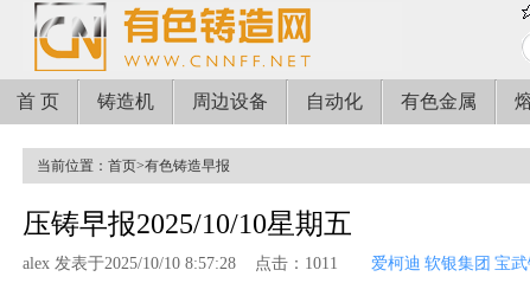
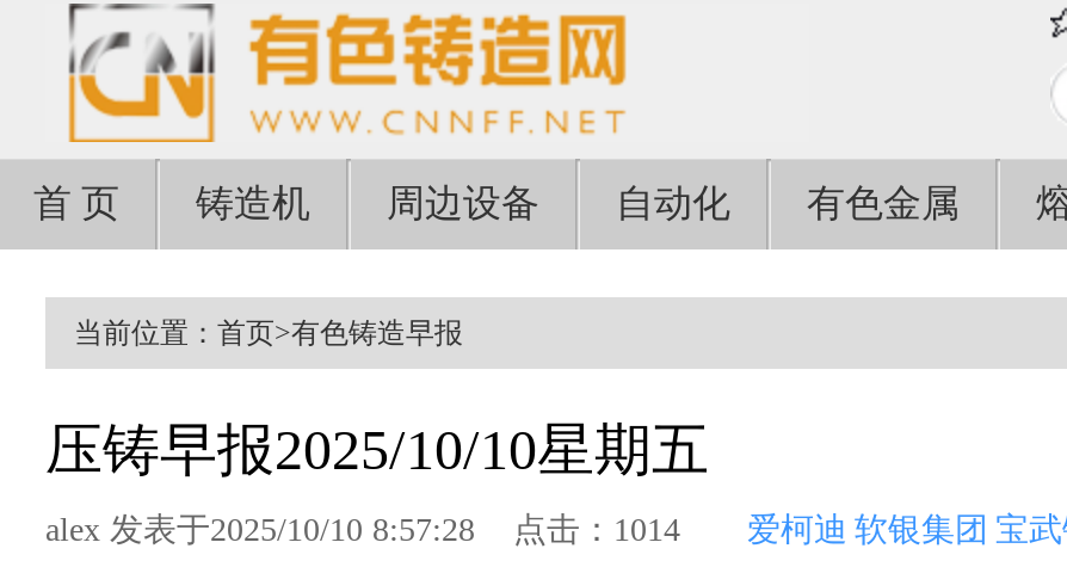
[255,255,338,272] 点击：1011 -> [513,512,680,548] 点击：1014

